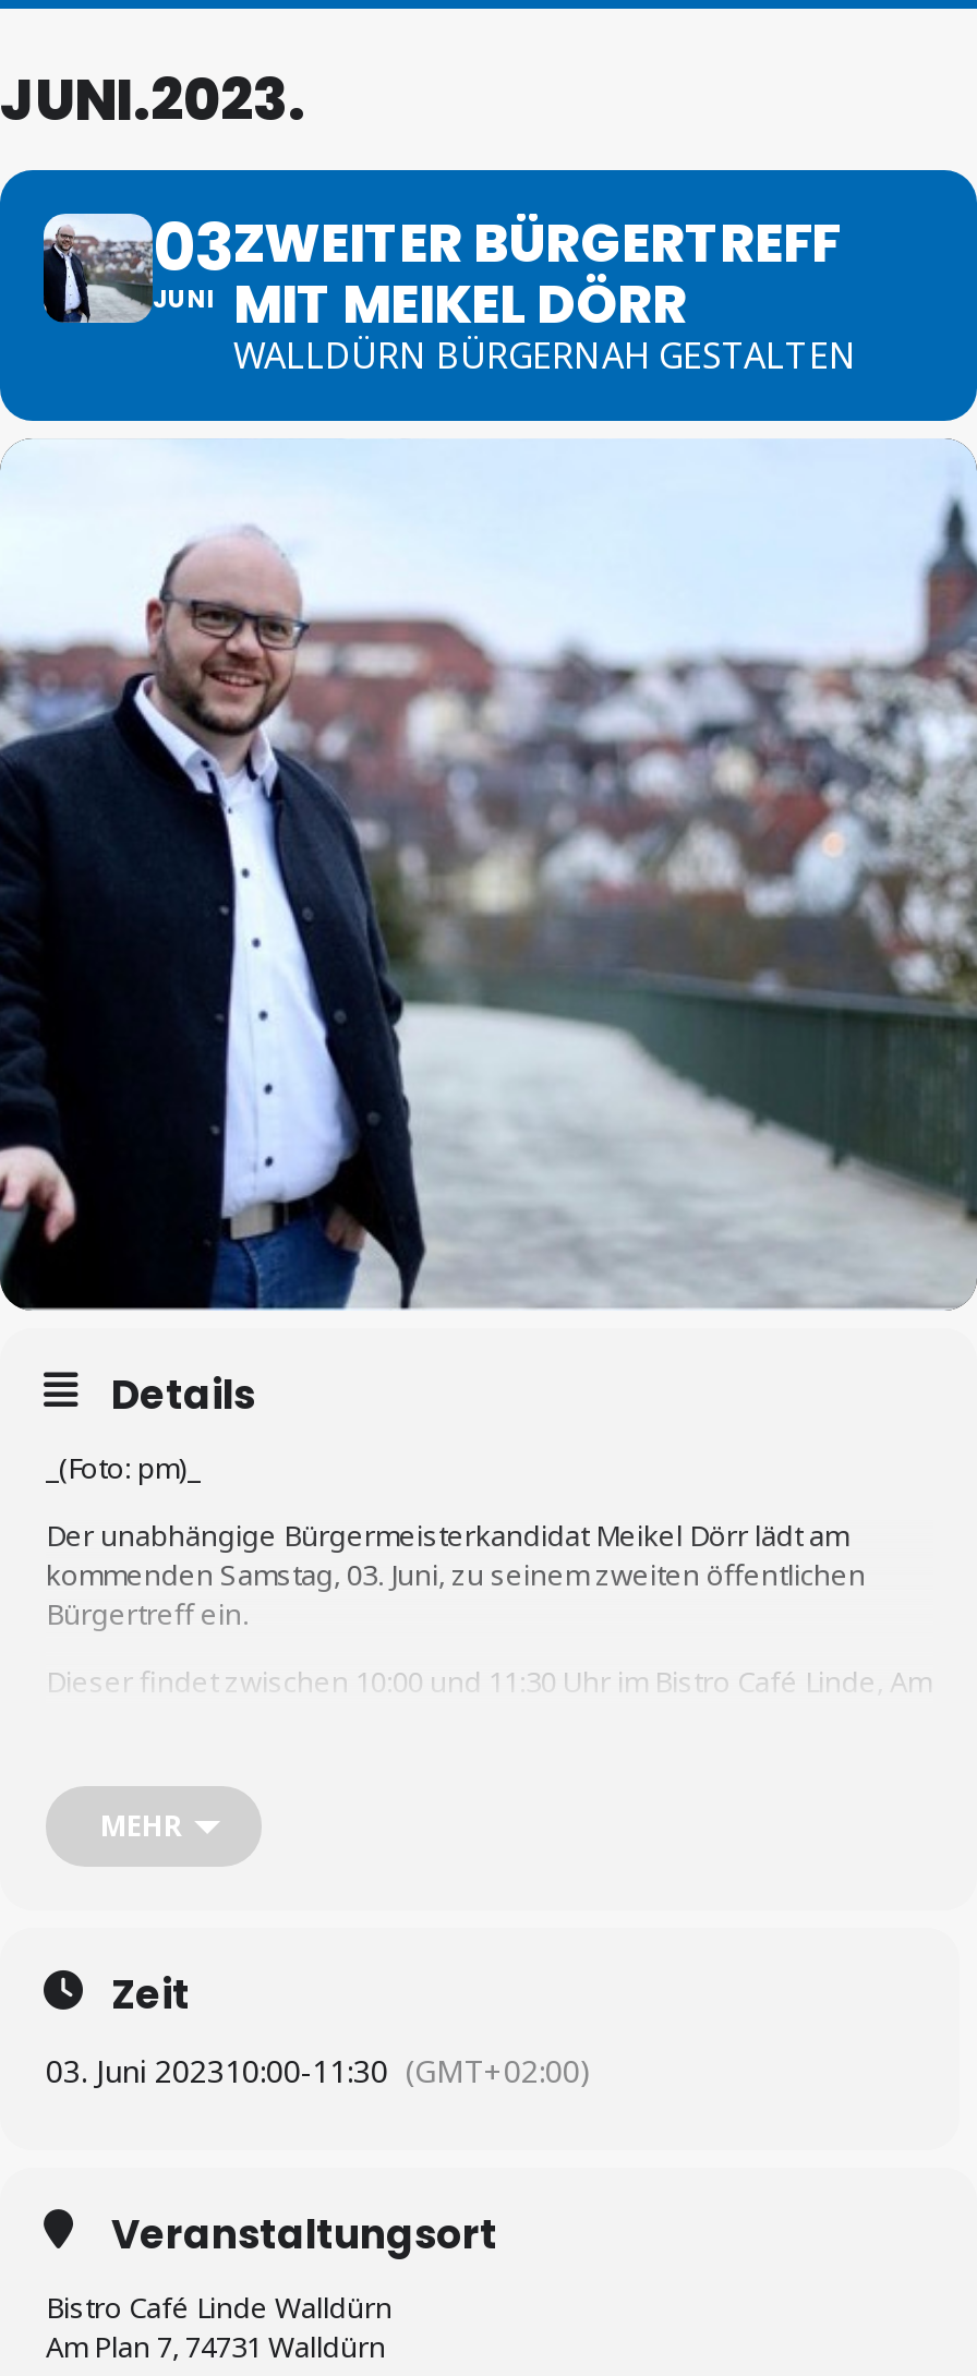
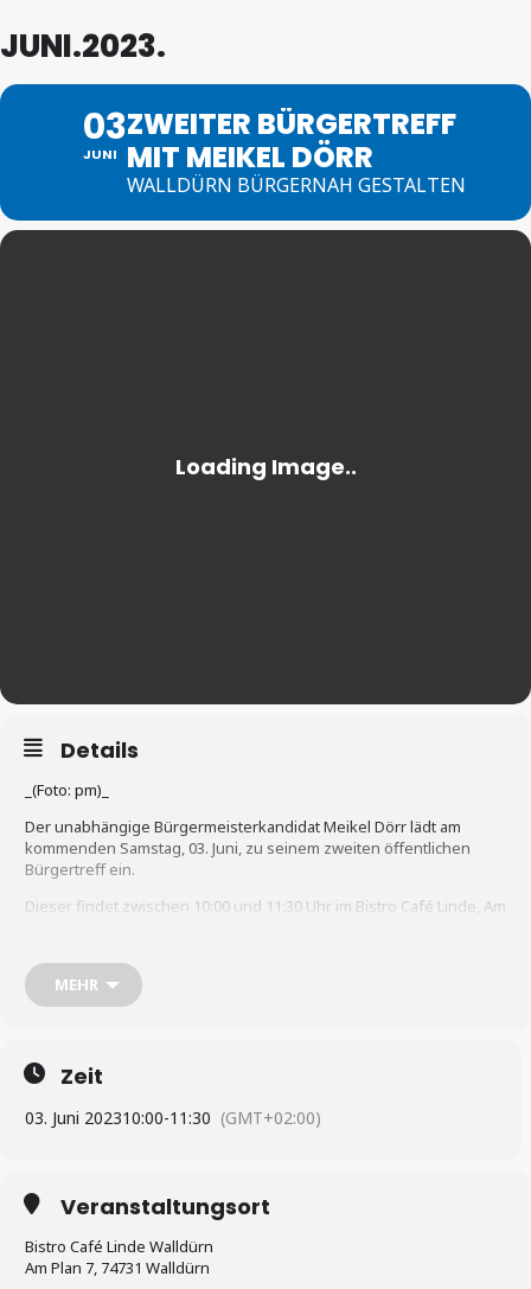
[41,212,146,325] [image] -> none
[7,438,970,1311] [image] -> none

